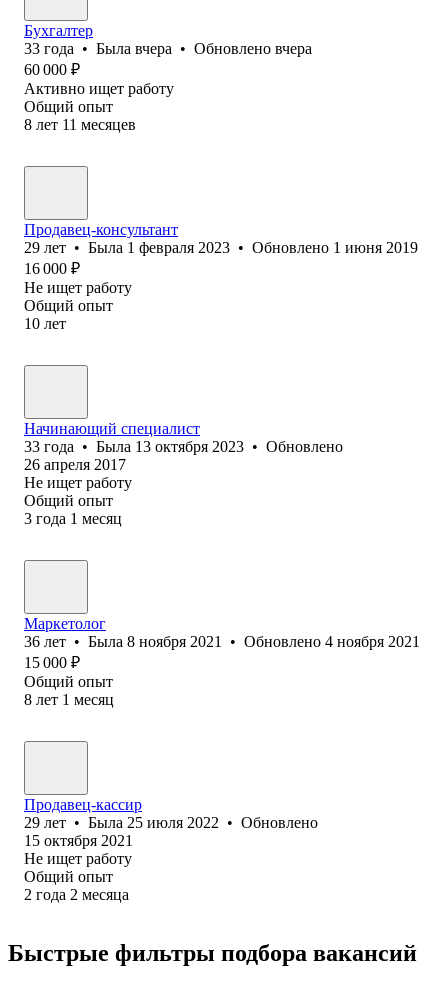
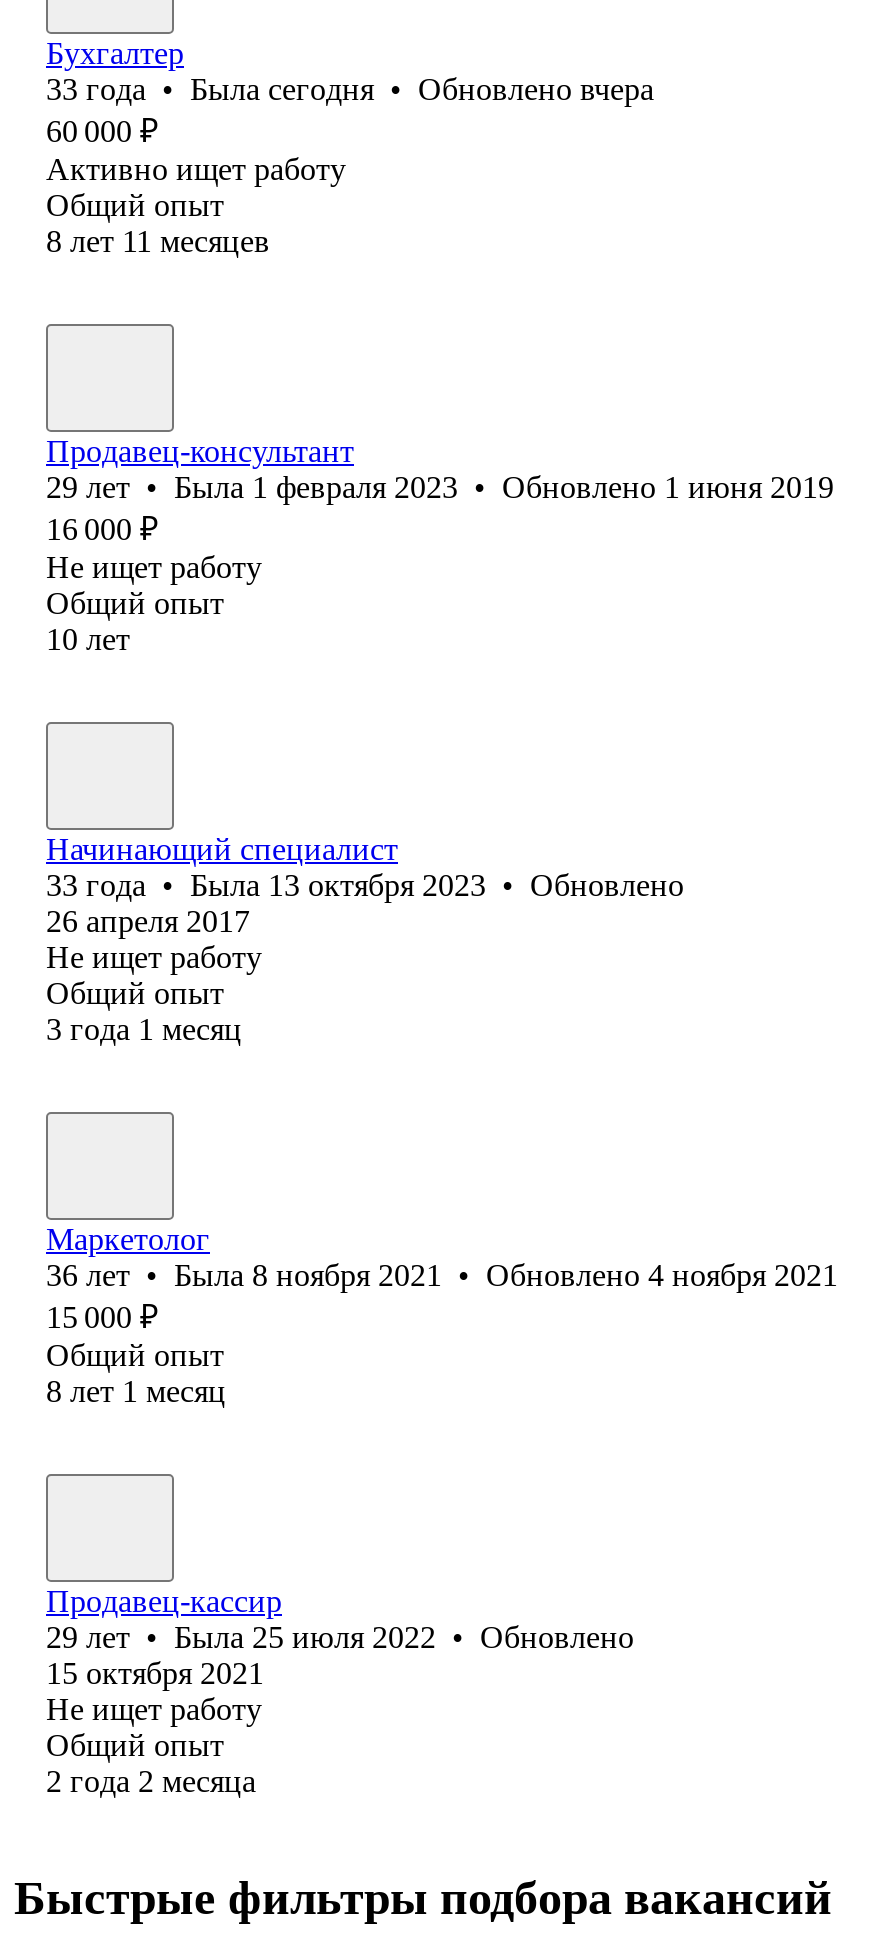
[24,40,312,57] 33 года • Была вчера • Обновлено вчера -> [46,72,654,106] 33 года • Была сегодня • Обновлено вчера

